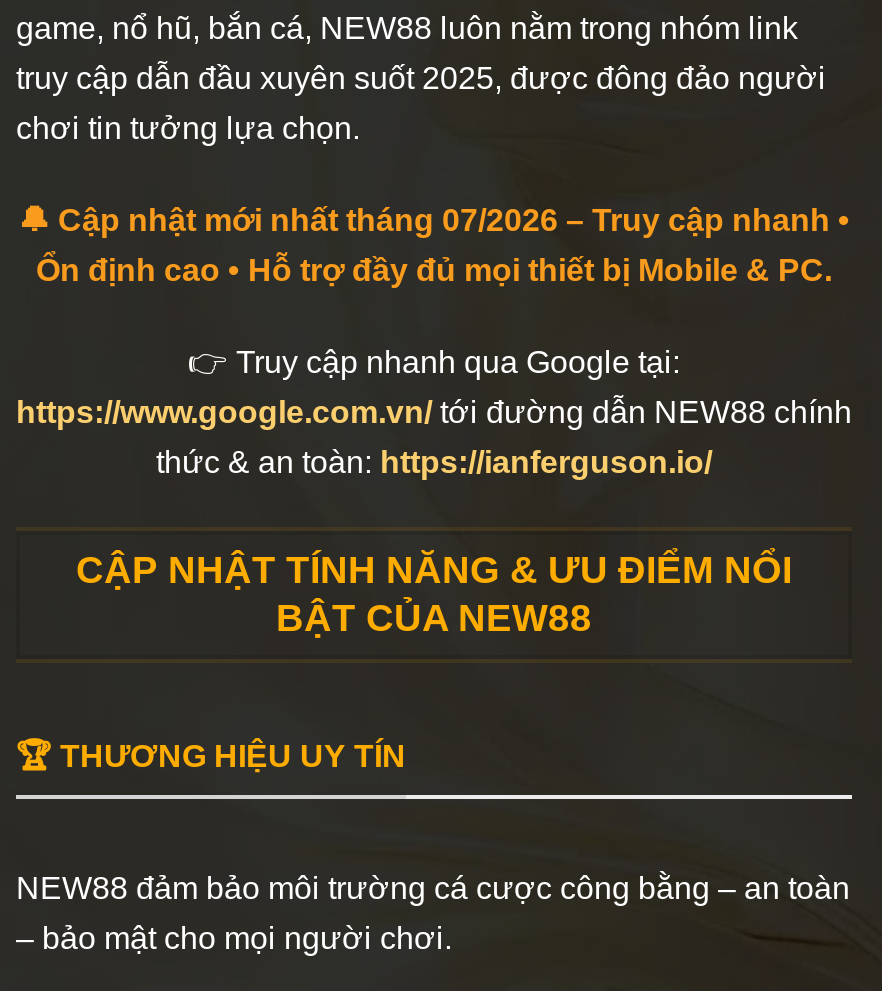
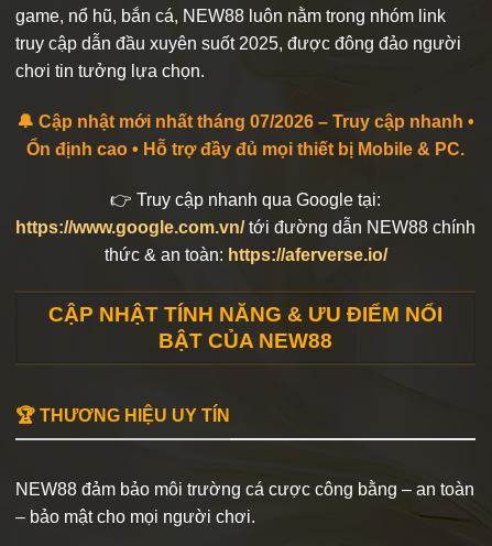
[156,444,712,478] thức & an toàn: https://ianferguson.io/ -> [104,245,387,264] thức & an toàn: https://aferverse.io/

